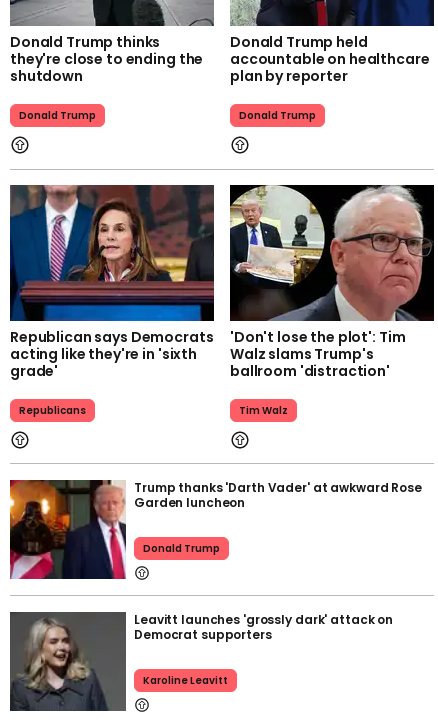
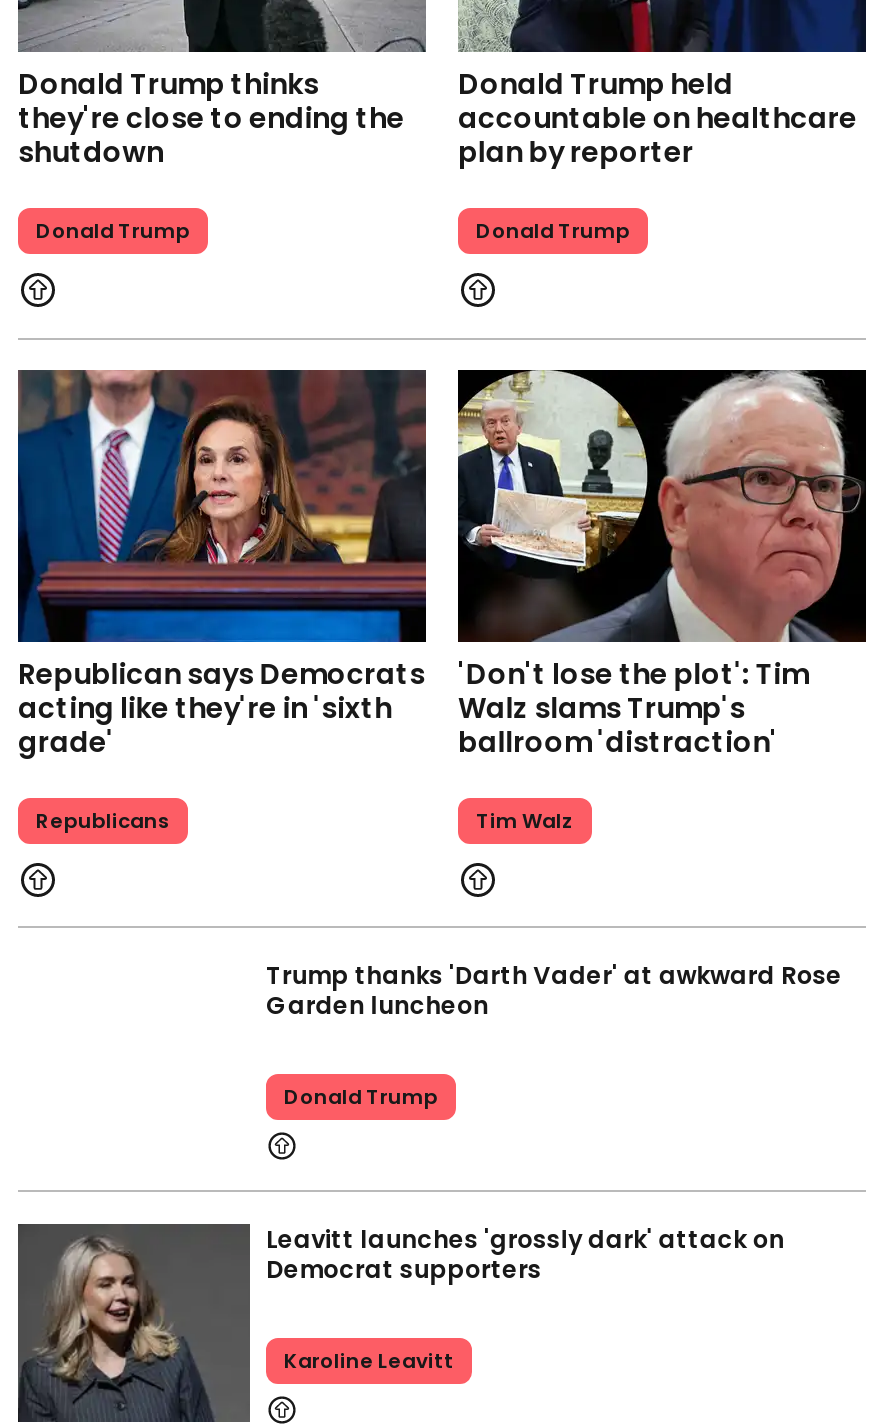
[9,479,127,580] [image] -> none

